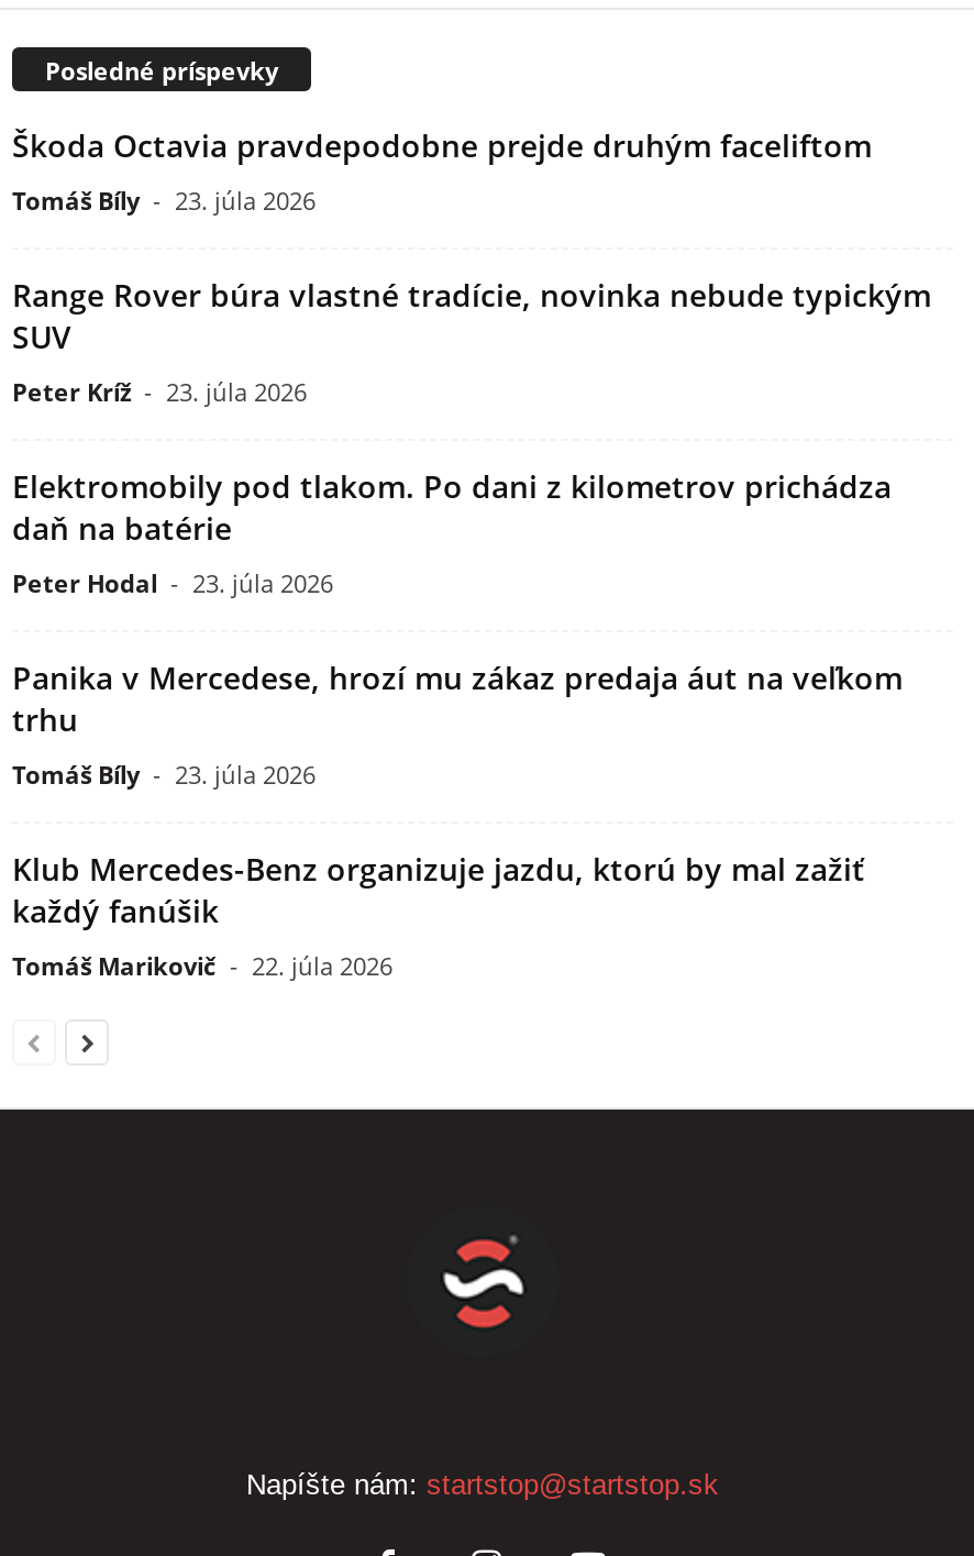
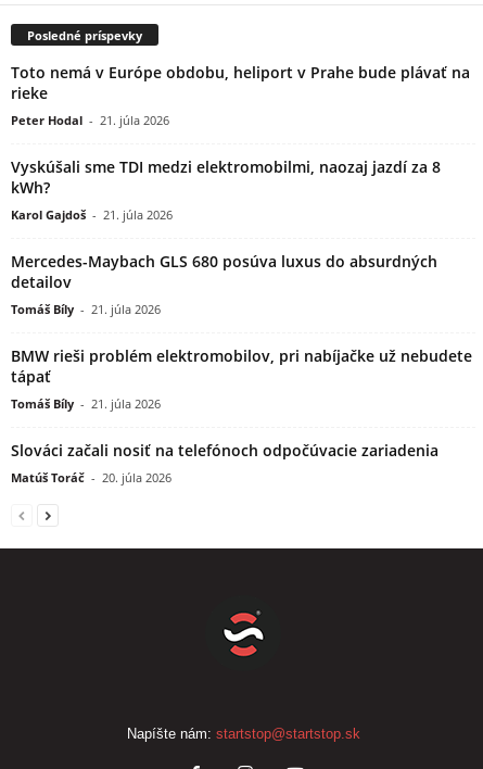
[12,125,872,217] Škoda Octavia pravdepodobne prejde druhým faceliftom | Tomáš Bíly - 23. júla 2026 -> [11,62,470,128] Toto nemá v Európe obdobu, heliport v Prahe bude plávať na | rieke | Peter Hodal - 21. júla 2026
[12,274,931,408] Range Rover búra vlastné tradície, novinka nebude typickým | SUV | Peter Kríž - 23. júla 2026 -> [11,157,441,223] Vyskúšali sme TDI medzi elektromobilmi, naozaj jazdí za 8 | kWh? | Karol Gajdoš - 21. júla 2026
[12,466,892,600] Elektromobily pod tlakom. Po dani z kilometrov prichádza | daň na batérie | Peter Hodal - 23. júla 2026 -> [11,251,437,317] Mercedes-Maybach GLS 680 posúva luxus do absurdných | detailov | Tomáš Bíly - 21. júla 2026
[12,657,903,791] Panika v Mercedese, hrozí mu zákaz predaja áut na veľkom | trhu | Tomáš Bíly - 23. júla 2026 -> [11,346,472,412] BMW rieši problém elektromobilov, pri nabíjačke už nebudete | tápať | Tomáš Bíly - 21. júla 2026
[12,848,865,982] Klub Mercedes-Benz organizuje jazdu, ktorú by mal zažiť | každý fanúšik | Tomáš Marikovič - 22. júla 2026 -> [11,440,438,486] Slováci začali nosiť na telefónoch odpočúvacie zariadenia | Matúš Toráč - 20. júla 2026

